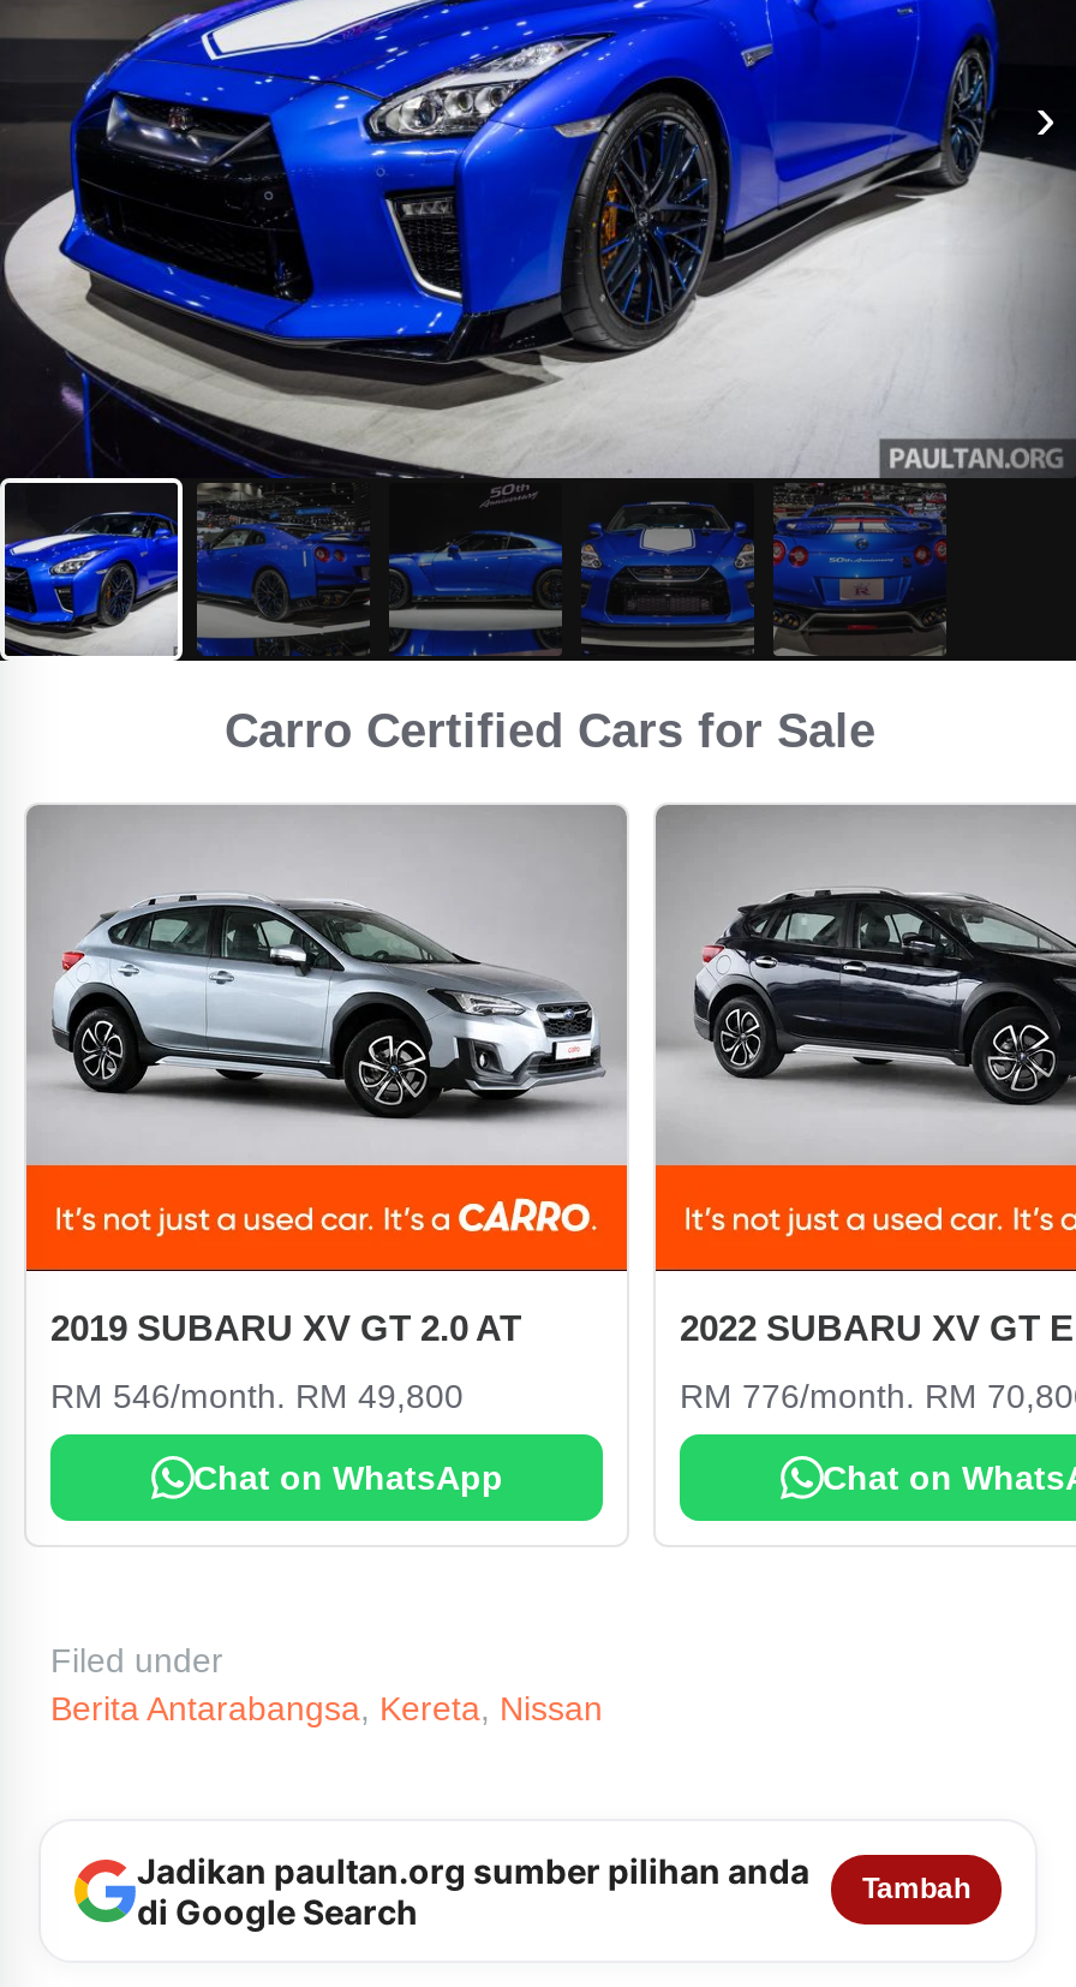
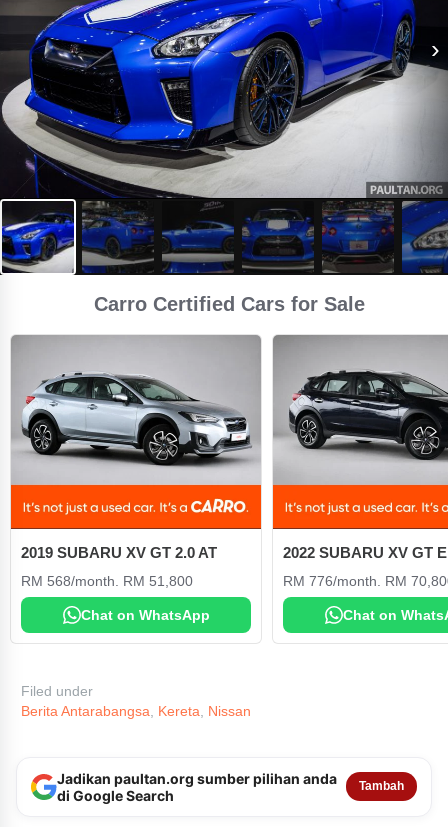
none -> [401,201,445,273] [image]
[50,1376,464,1415] RM 546/month. RM 49,800 -> [21,573,193,589] RM 568/month. RM 51,800

